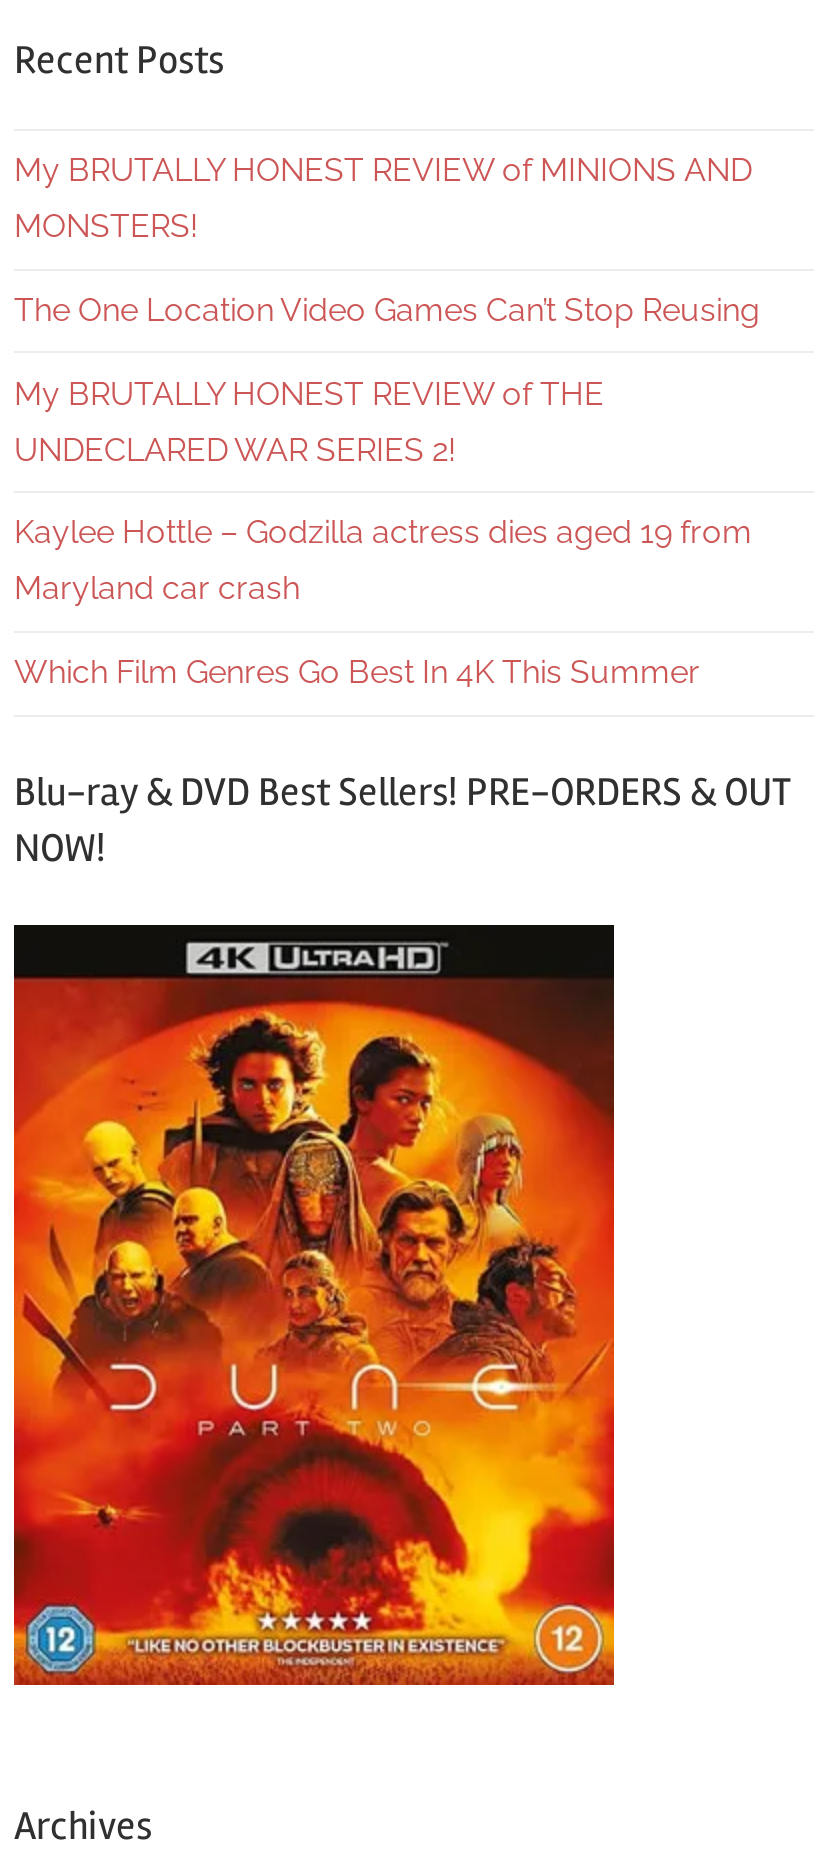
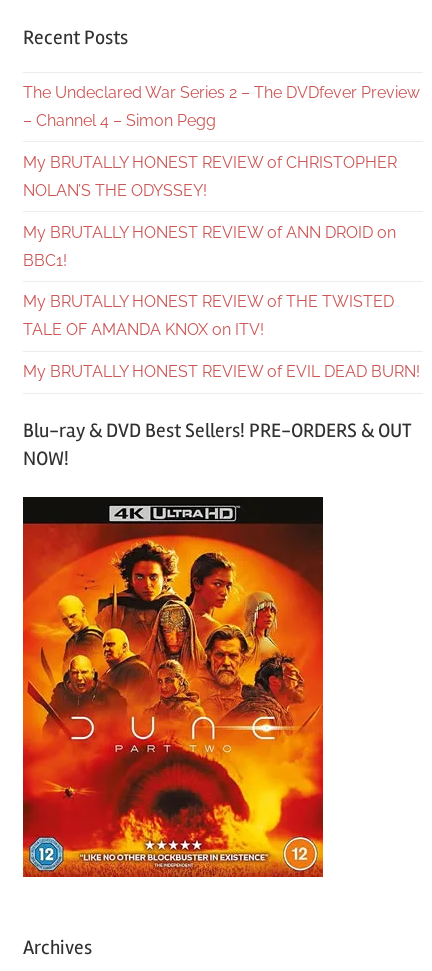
[14,151,760,691] My BRUTALLY HONEST REVIEW of MINIONS AND | MONSTERS! | The One Location Video Games Can’t Stop Reusing | My BRUTALLY HONEST REVIEW of THE | UNDECLARED WAR SERIES 2! | Kaylee Hottle – Godzilla actress dies aged 19 from | Maryland car crash | Which Film Genres Go Best In 4K This Summer -> [23,83,420,381] The Undeclared War Series 2 – The DVDfever Preview | – Channel 4 – Simon Pegg | My BRUTALLY HONEST REVIEW of CHRISTOPHER | NOLAN’S THE ODYSSEY! | My BRUTALLY HONEST REVIEW of ANN DROID on | BBC1! | My BRUTALLY HONEST REVIEW of THE TWISTED | TALE OF AMANDA KNOX on ITV! | My BRUTALLY HONEST REVIEW of EVIL DEAD BURN!

